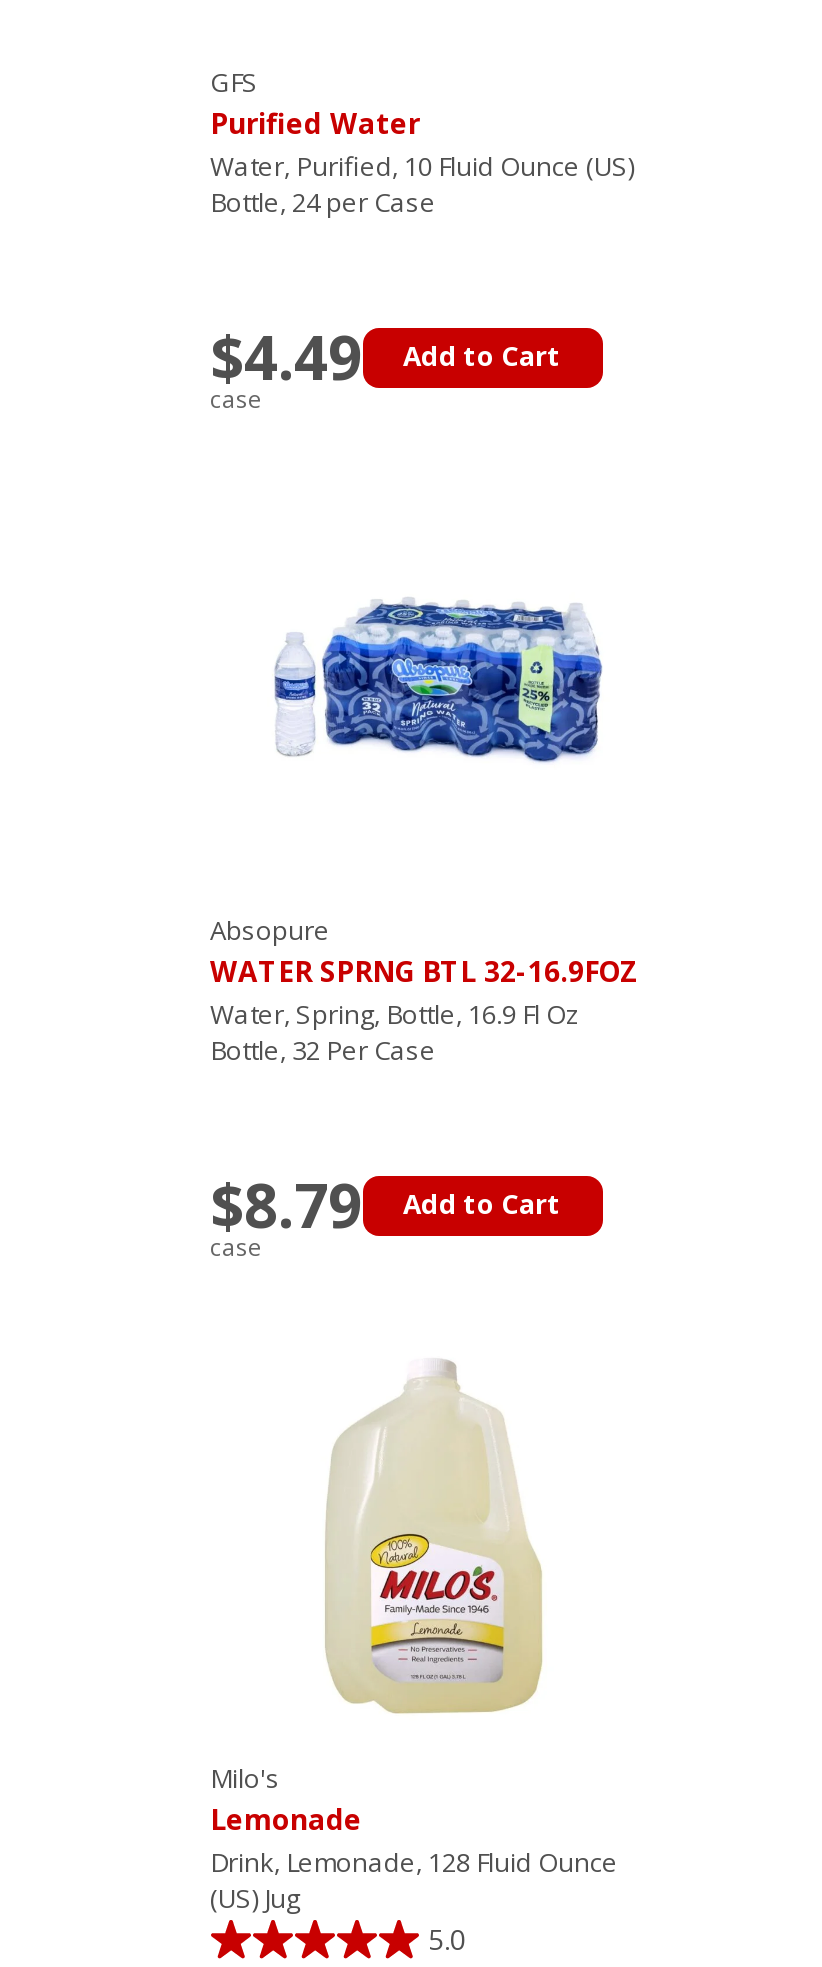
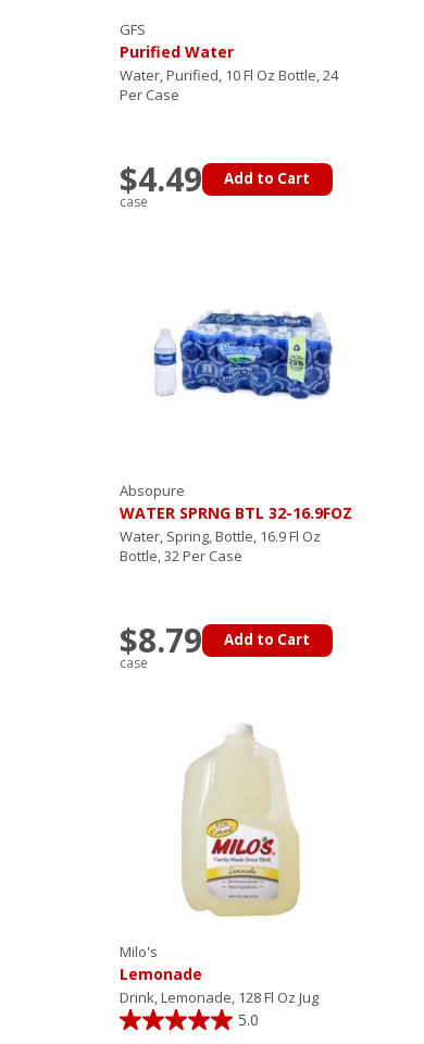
[210,147,634,219] Water, Purified, 10 Fluid Ounce (US) | Bottle, 24 per Case -> [119,65,338,104] Water, Purified, 10 Fl Oz Bottle, 24 | Per Case
[210,1843,618,1915] Drink, Lemonade, 128 Fluid Ounce | (US) Jug -> [119,987,318,1007] Drink, Lemonade, 128 Fl Oz Jug

